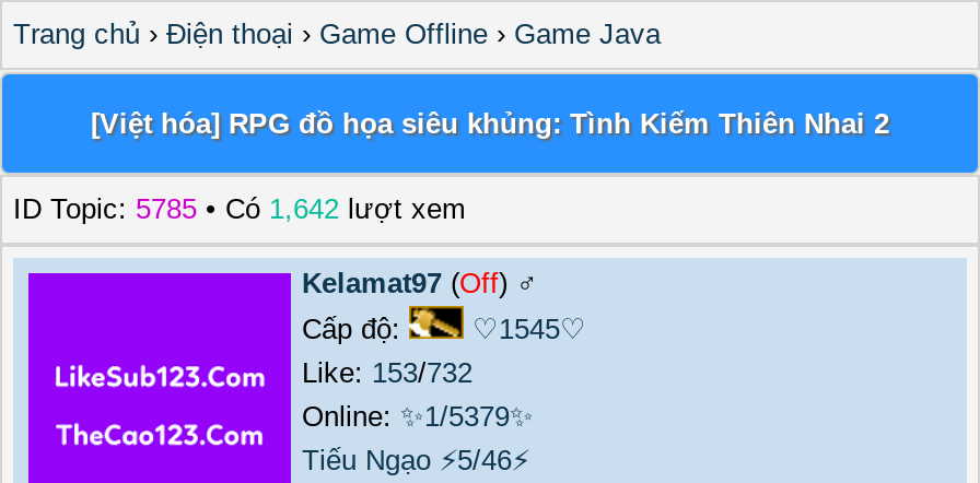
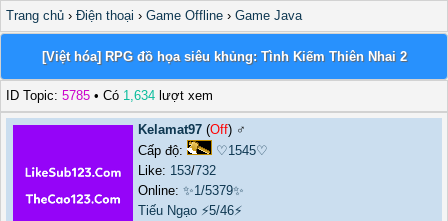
[13,193,466,226] ID Topic: 5785 • Có 1,642 lượt xem -> [6,88,213,103] ID Topic: 5785 • Có 1,634 lượt xem

